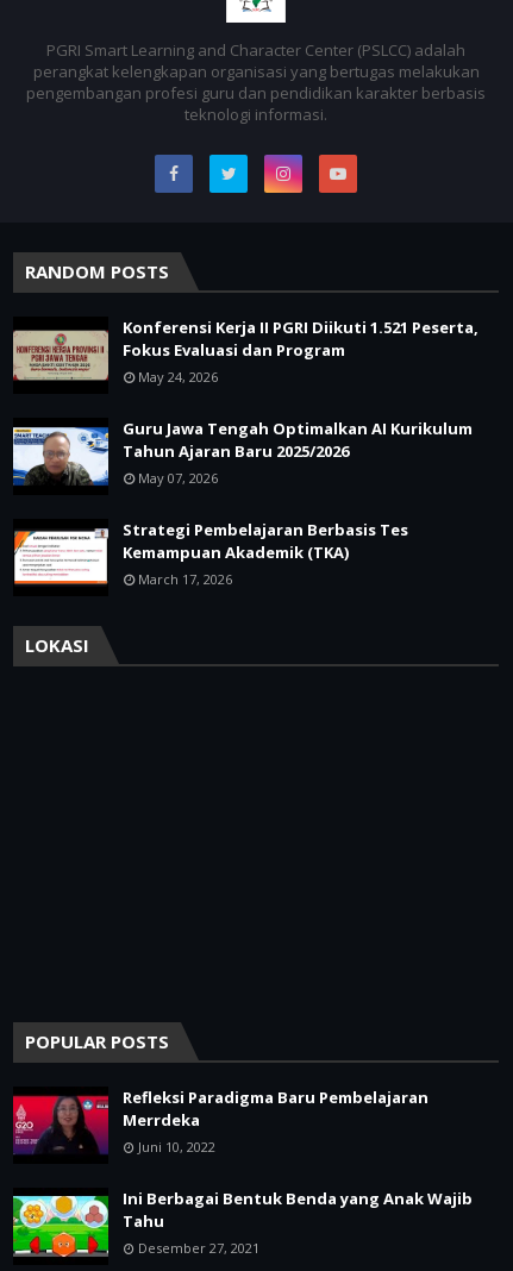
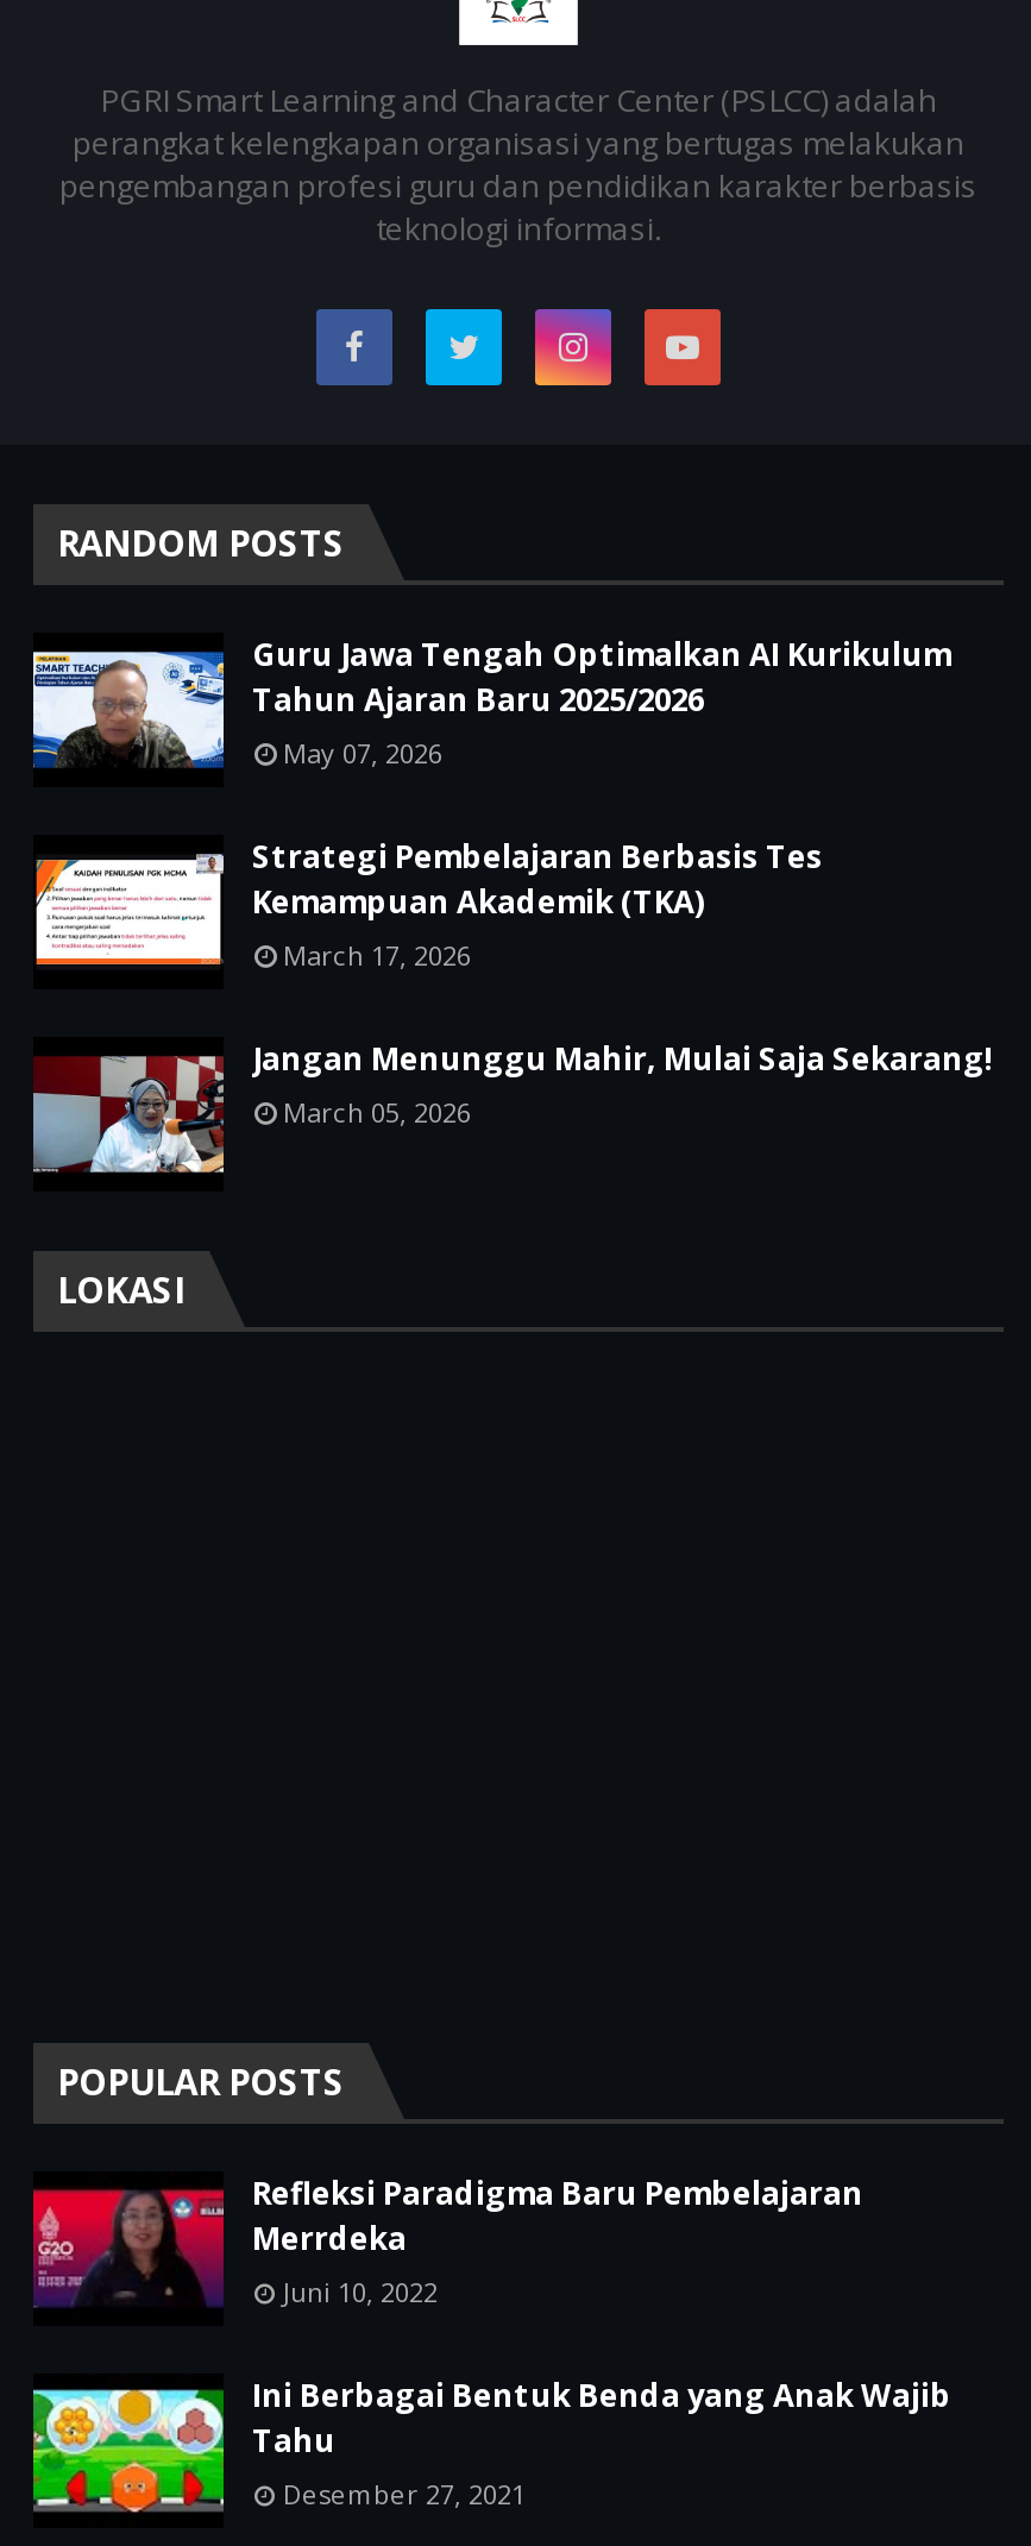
[13,316,478,385] [image] | Konferensi Kerja II PGRI Diikuti 1.521 Peserta, | Fokus Evaluasi dan Program | May 24, 2026 -> none
moved [12,418,473,588] -> [31,632,951,972]: [image] | Guru Jawa Tengah Optimalkan AI Kurikulum | Tahun Ajaran Baru 2025/2026 | May 07, 2026 | Strategi Pembelajaran Berbasis Tes | Kemampuan Akademik (TKA) | March 17, 2026
none -> [33,1037,994,1175] [image] | Jangan Menunggu Mahir, Mulai Saja Sekarang! | March 05, 2026

